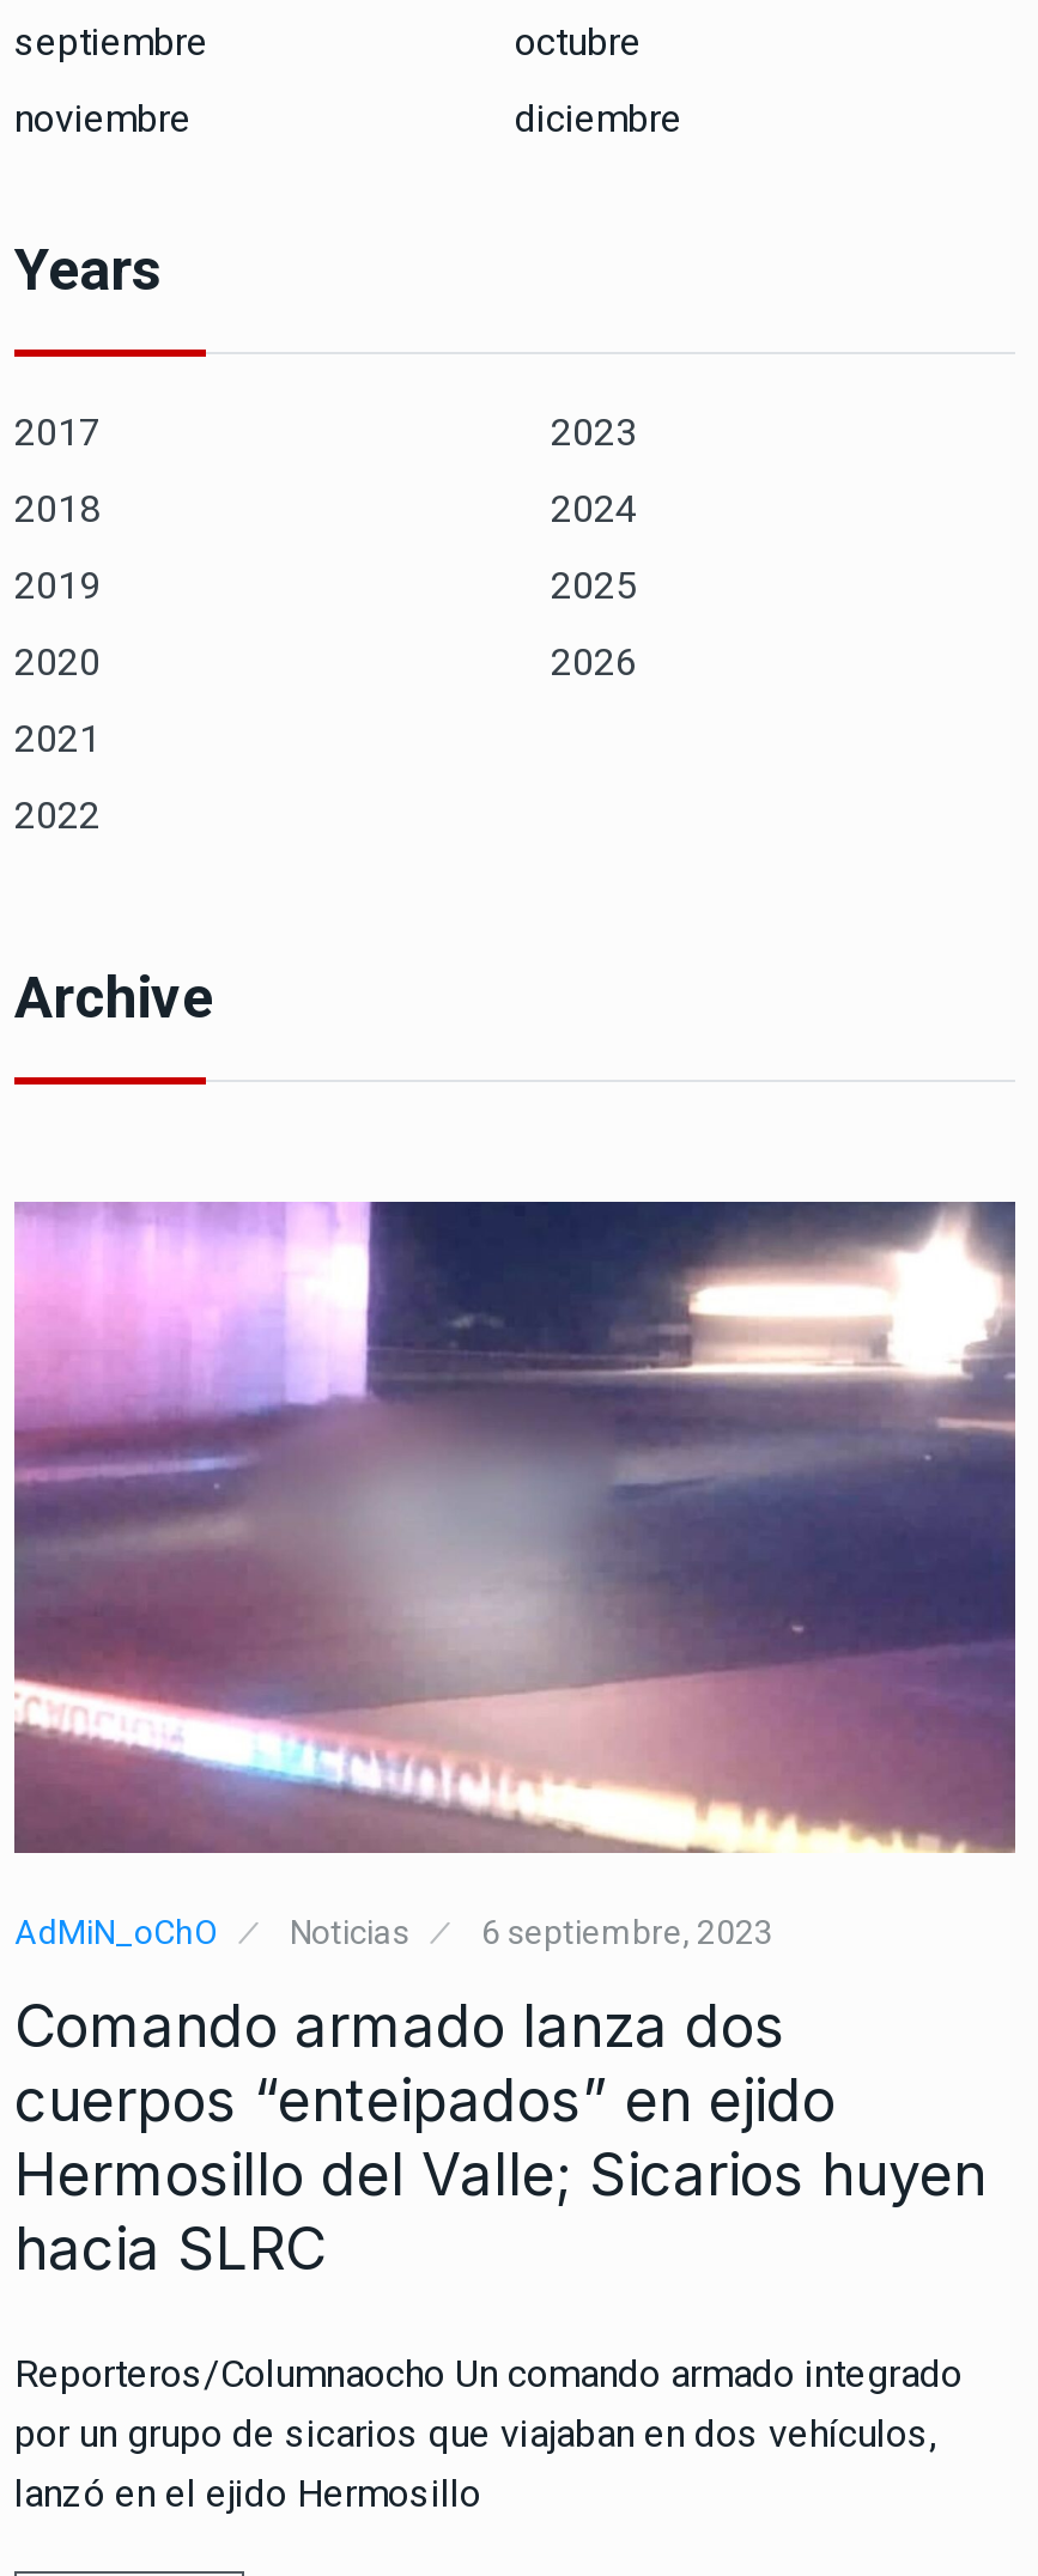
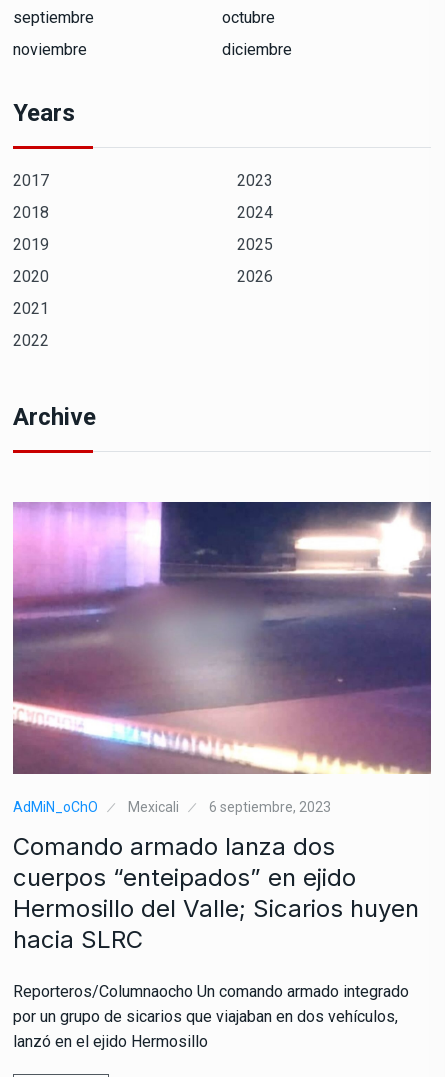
[290,1912,409,1951] Noticias -> [128,799,179,815] Mexicali

